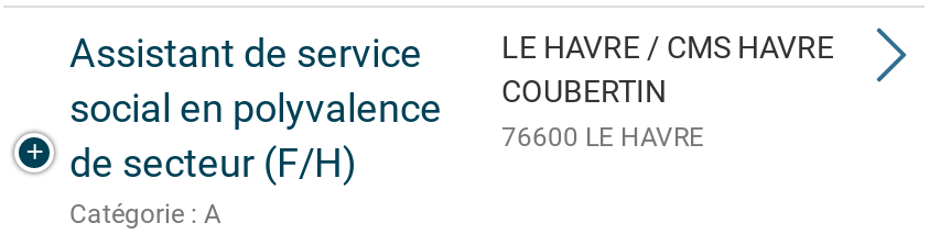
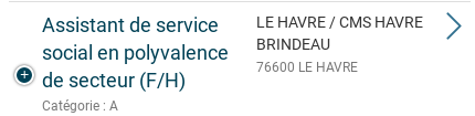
[501,74,667,109] COUBERTIN -> [256,35,330,53] BRINDEAU

